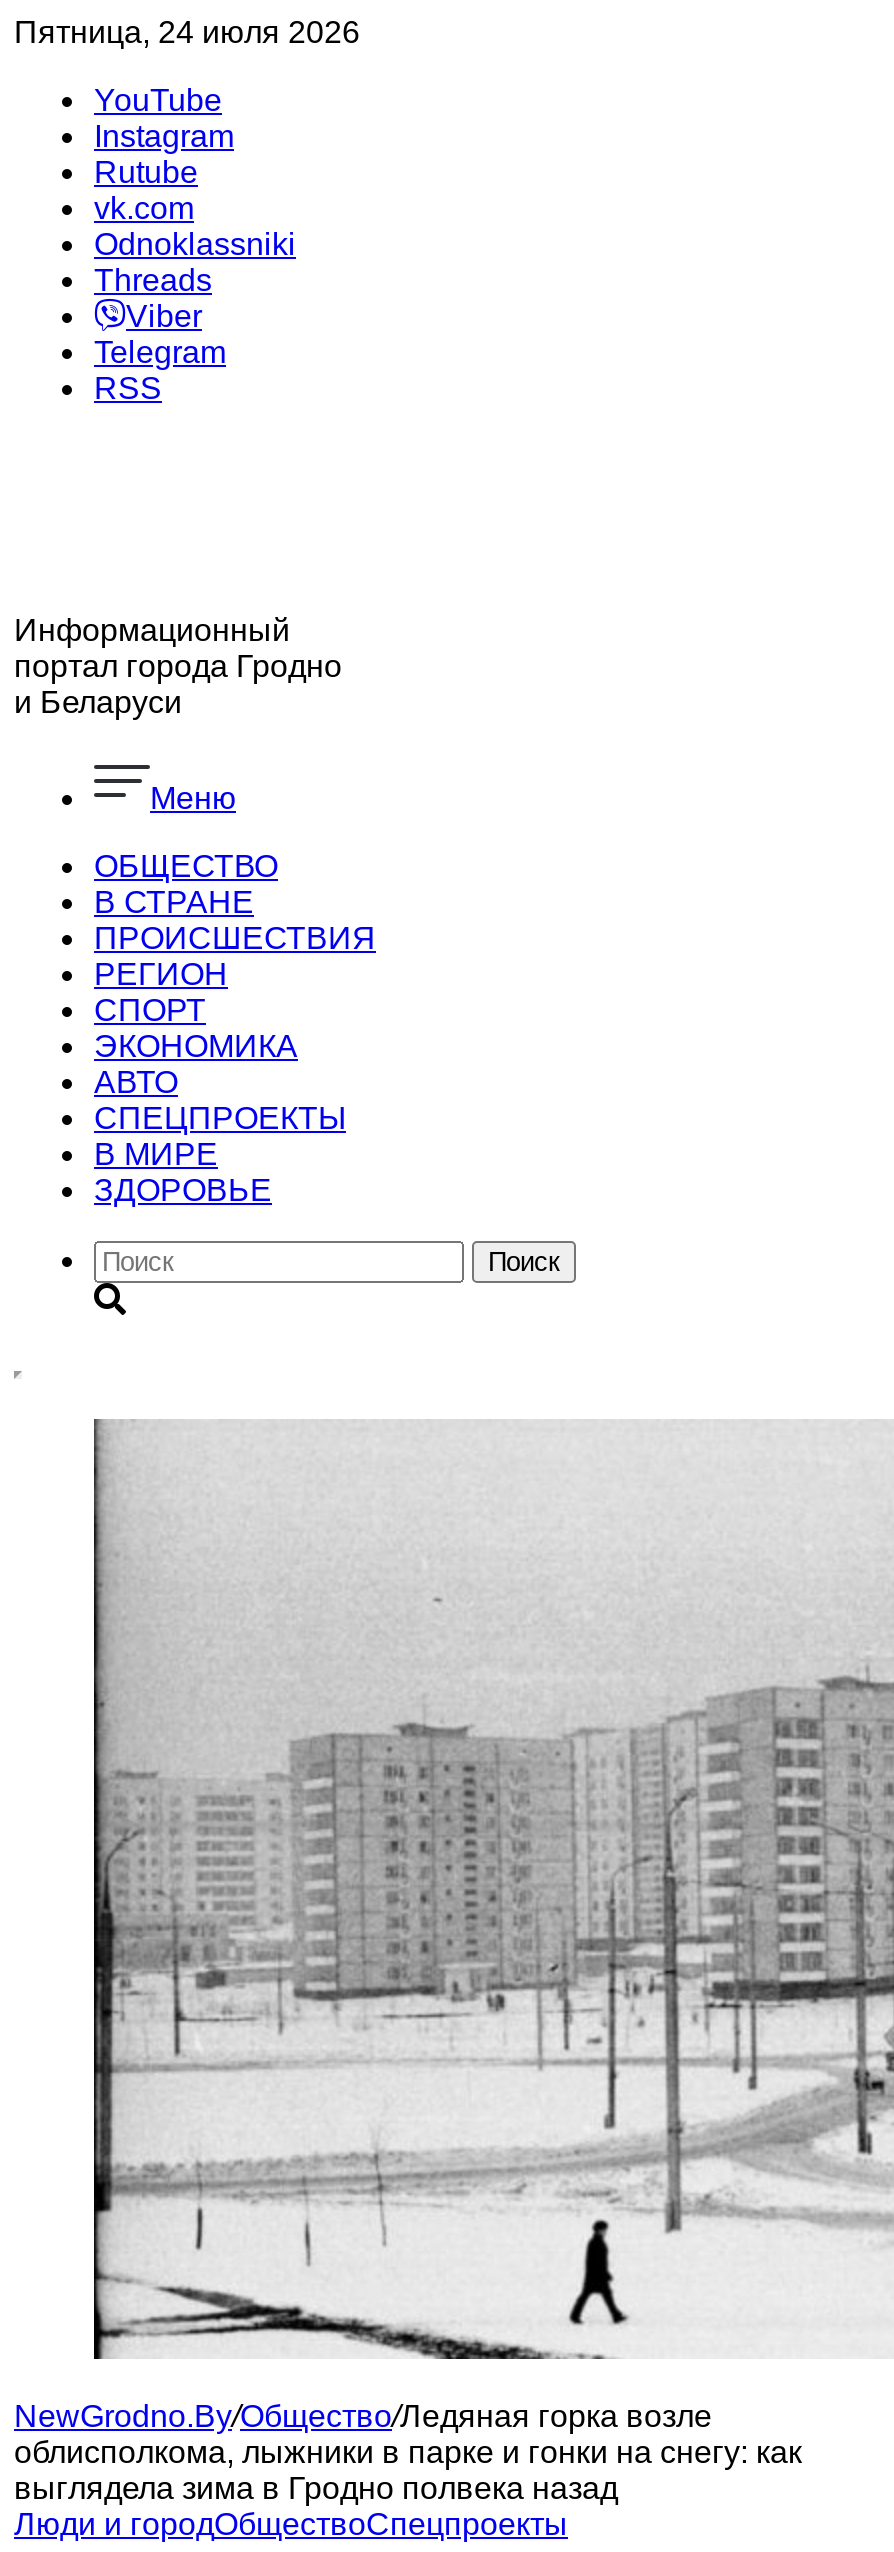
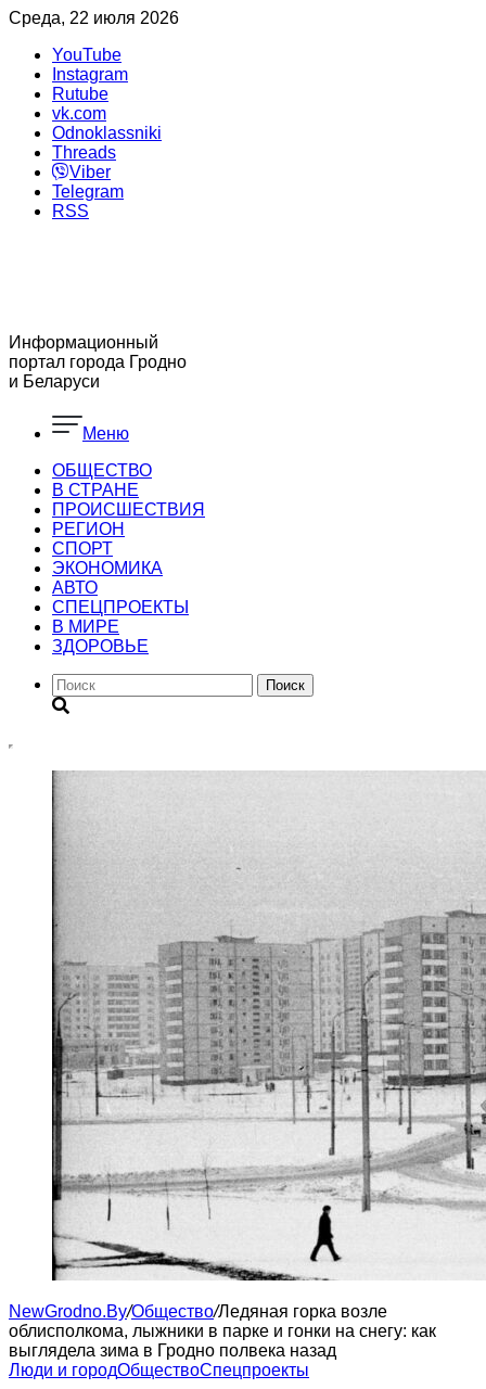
[14,15,360,49] Пятница, 24 июля 2026 -> [9,9,179,27] Среда, 22 июля 2026

